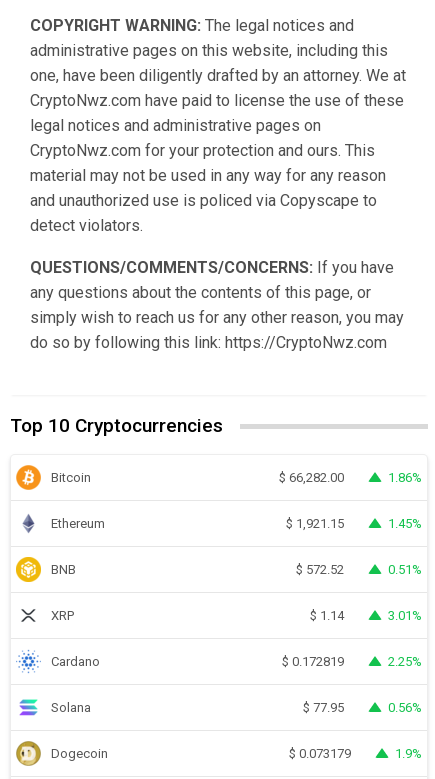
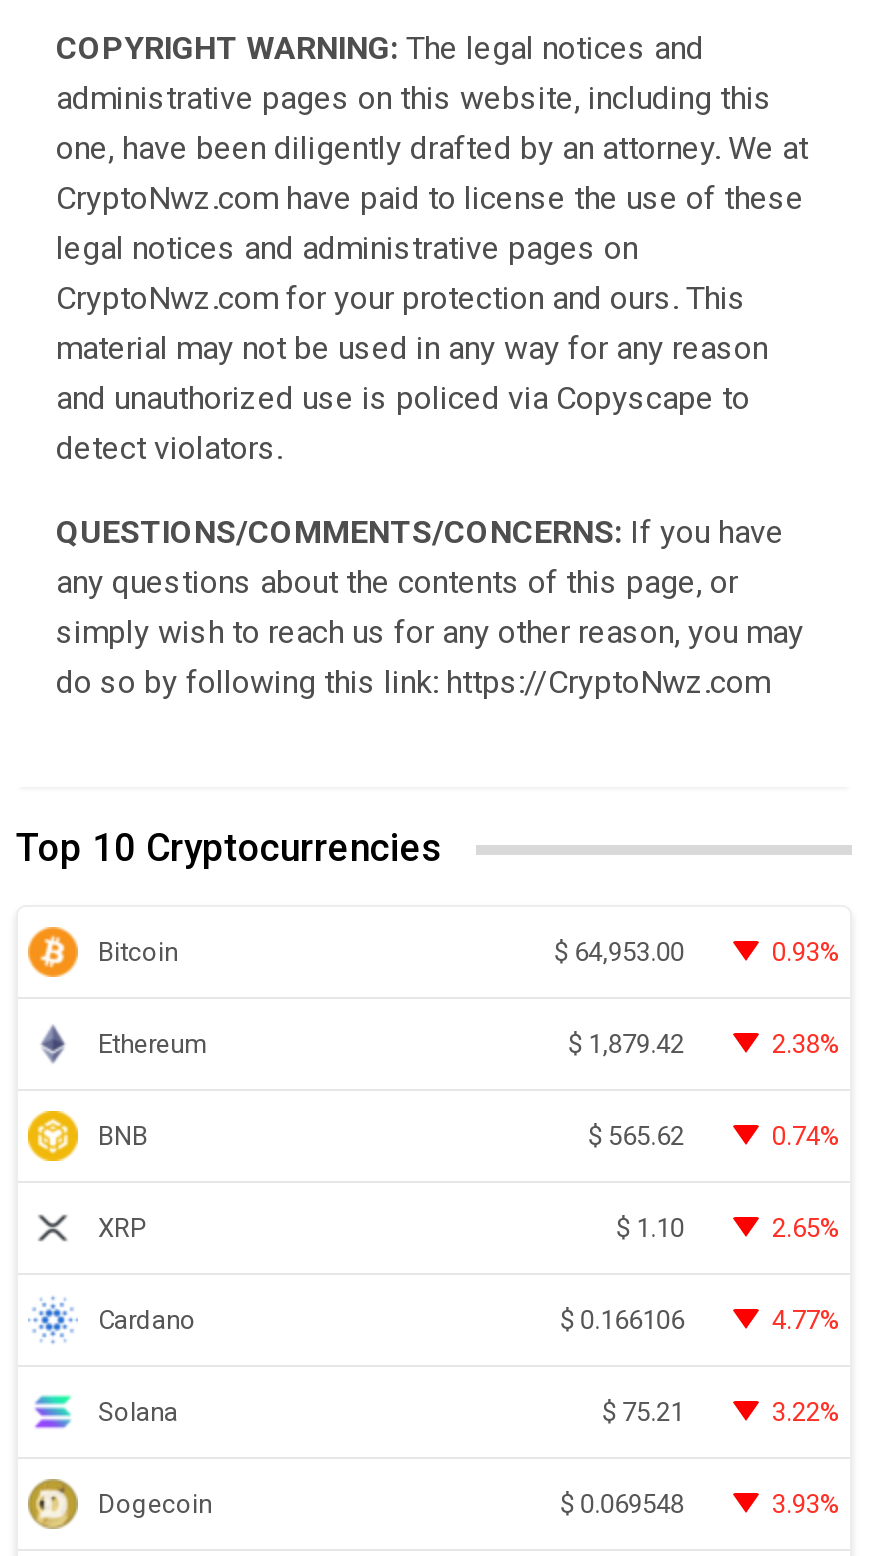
[279,470,344,485] $ 66,282.00 -> [554,937,684,967] $ 64,953.00
[388,470,422,485] 1.86% -> [772,936,840,966] 0.93%
[286,516,344,531] $ 1,921.15 -> [568,1029,684,1059] $ 1,879.42
[388,516,422,531] 1.45% -> [772,1028,840,1058] 2.38%
[296,562,344,577] $ 572.52 -> [588,1121,684,1151] $ 565.62
[388,562,422,577] 0.51% -> [772,1120,840,1150] 0.74%
[310,608,344,623] $ 1.14 -> [616,1213,684,1243] $ 1.10
[388,608,422,623] 3.01% -> [772,1212,840,1242] 2.65%
[282,654,344,669] $ 0.172819 -> [560,1305,684,1335] $ 0.166106
[388,654,422,669] 2.25% -> [772,1304,840,1334] 4.77%
[303,700,344,715] $ 77.95 -> [602,1397,684,1427] $ 75.21
[388,700,422,715] 0.56% -> [772,1396,840,1426] 3.22%
[289,746,351,761] $ 0.073179 -> [560,1489,684,1519] $ 0.069548
[395,746,422,761] 1.9% -> [772,1488,840,1518] 3.93%

